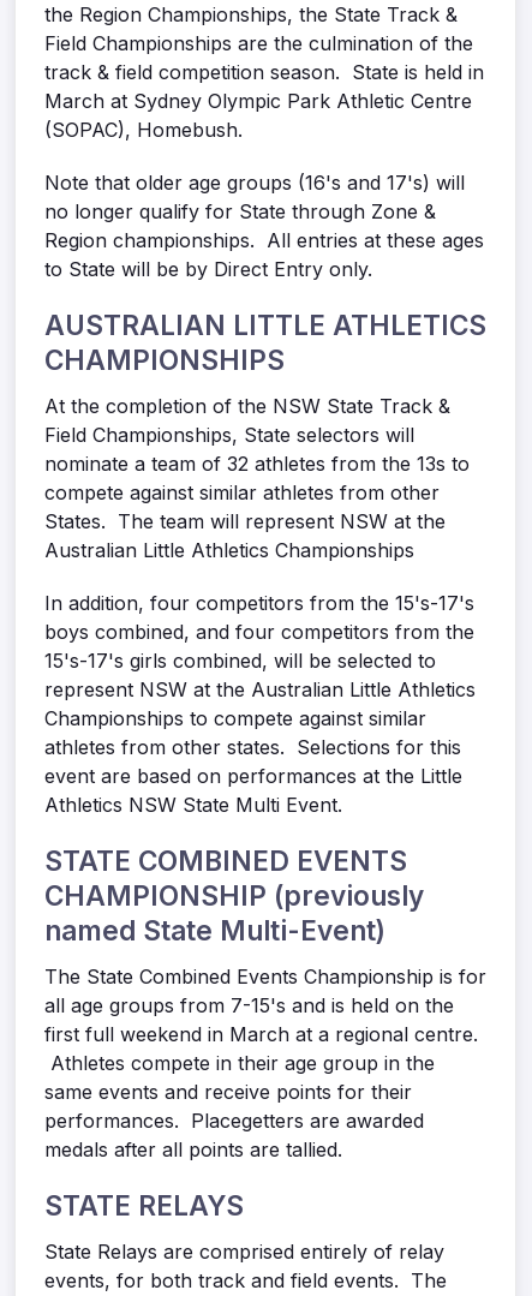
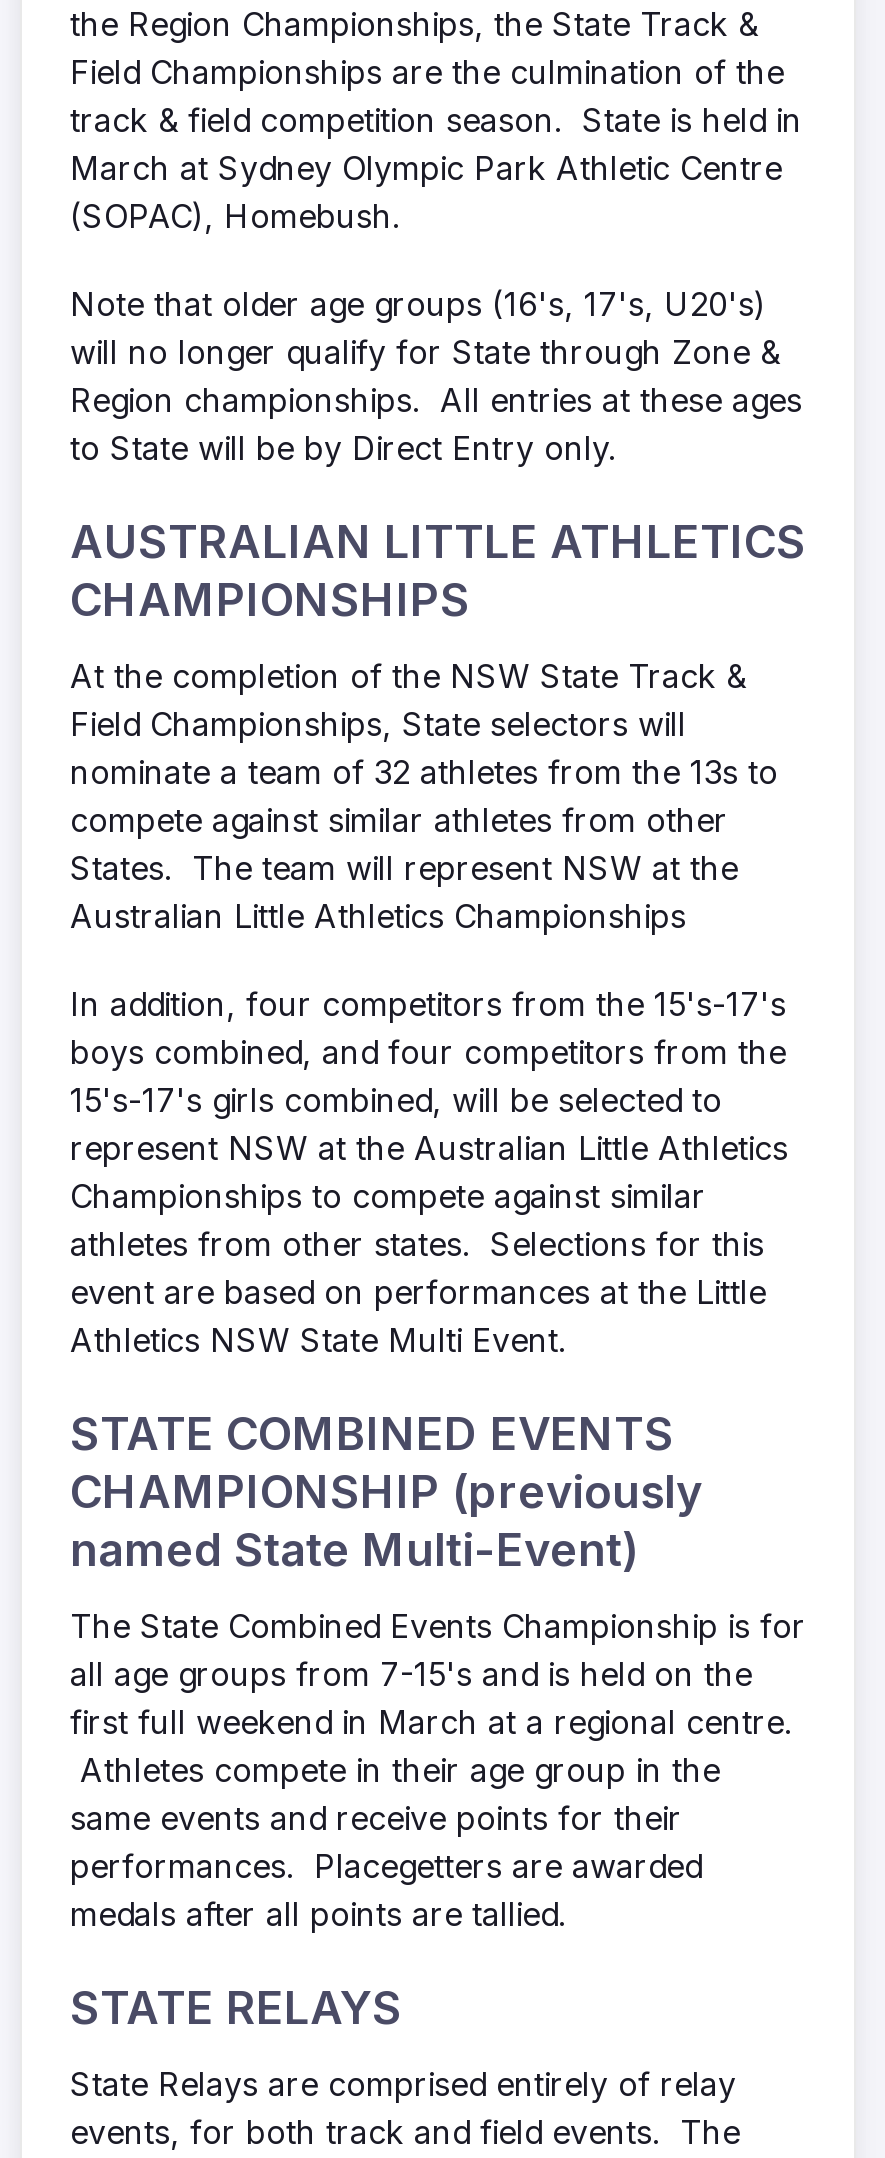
[44,171,465,224] Note that older age groups (16's and 17's) will | no longer qualify for State through Zone & -> [70,285,780,373] Note that older age groups (16's, 17's, U20's) | will no longer qualify for State through Zone &

